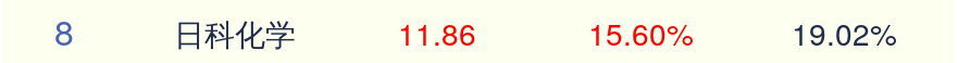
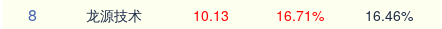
[174,12,896,55] 日科化学 | 11.86 | 15.60% | 19.02% -> [86,5,412,25] 龙源技术 | 10.13 | 16.71% | 16.46%

